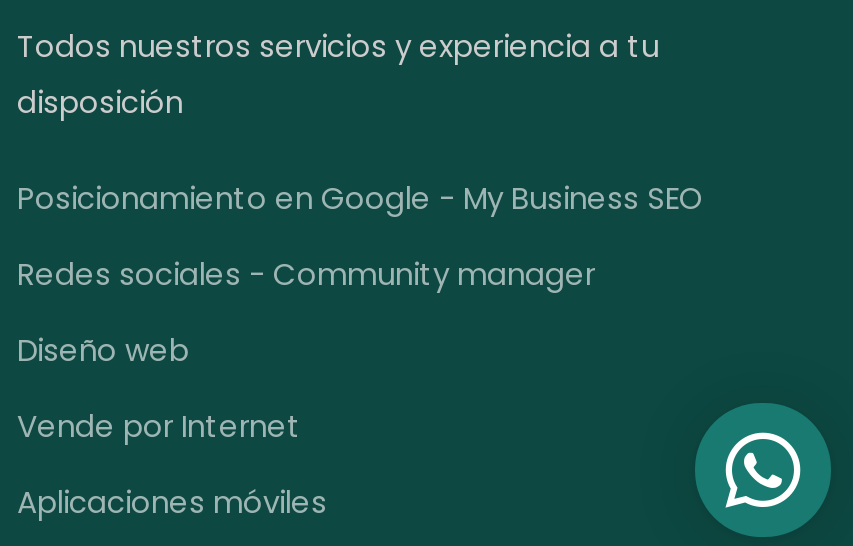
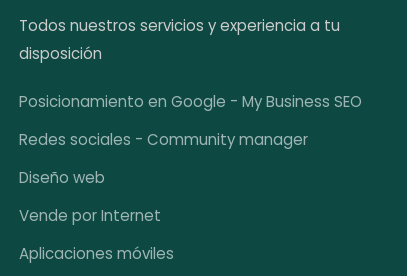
[695,403,831,537] [image] -> none

